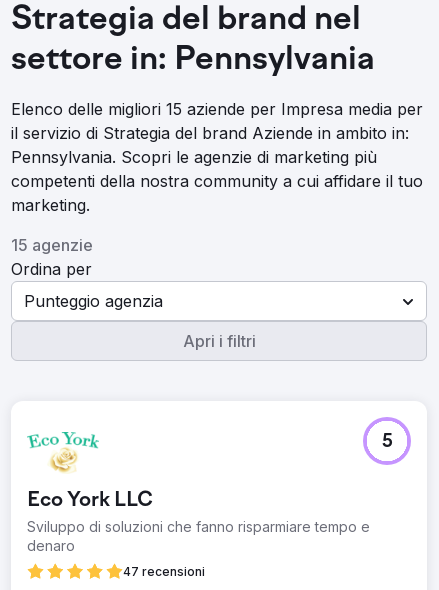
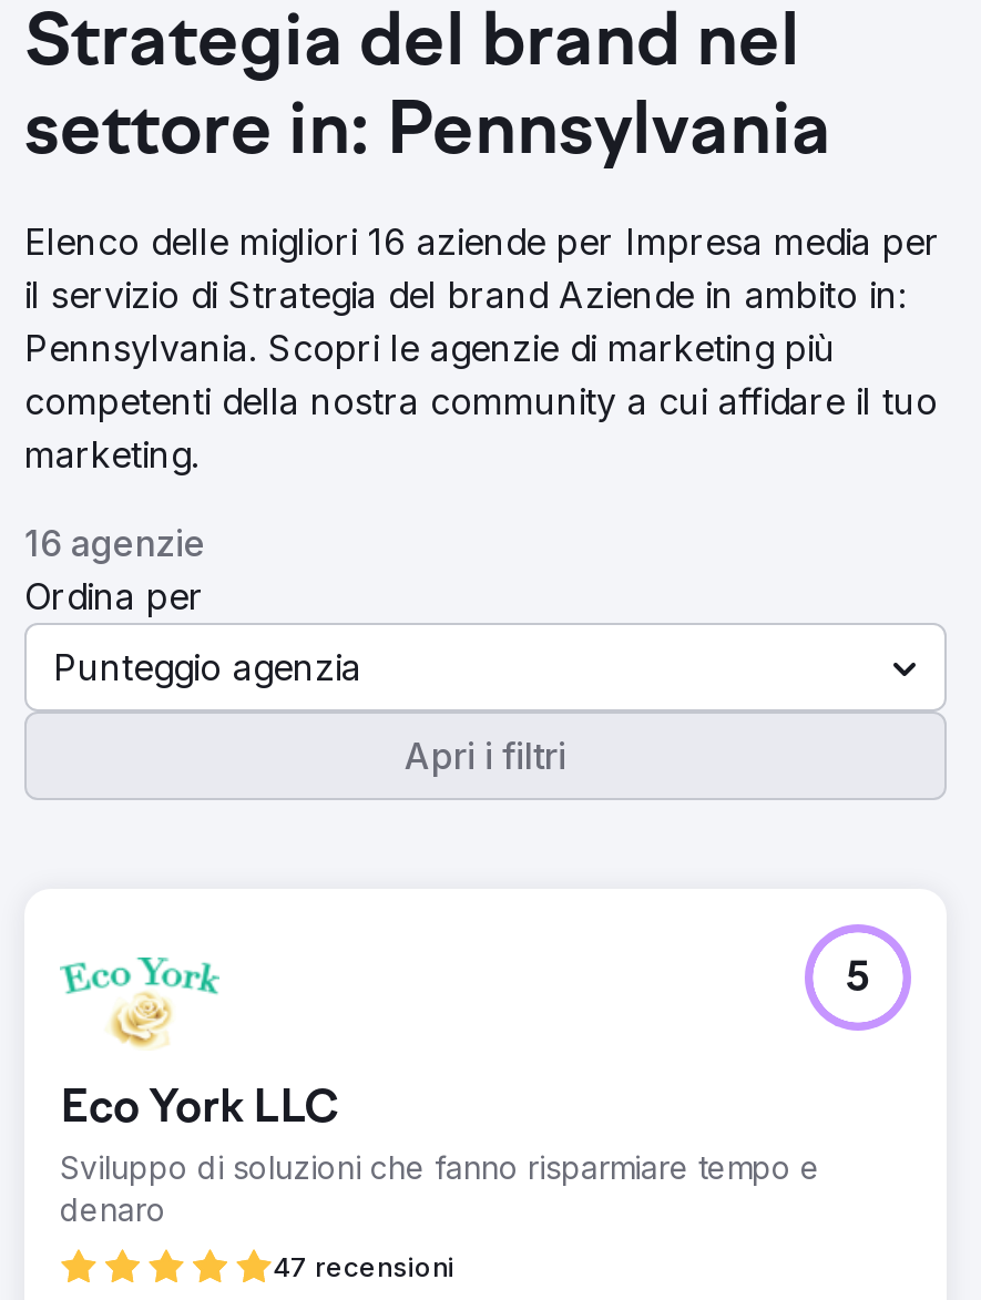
[11,99,423,119] Elenco delle migliori 15 aziende per Impresa media per -> [24,219,940,264] Elenco delle migliori 16 aziende per Impresa media per
[11,235,93,255] 15 agenzie -> [24,521,206,565] 16 agenzie

